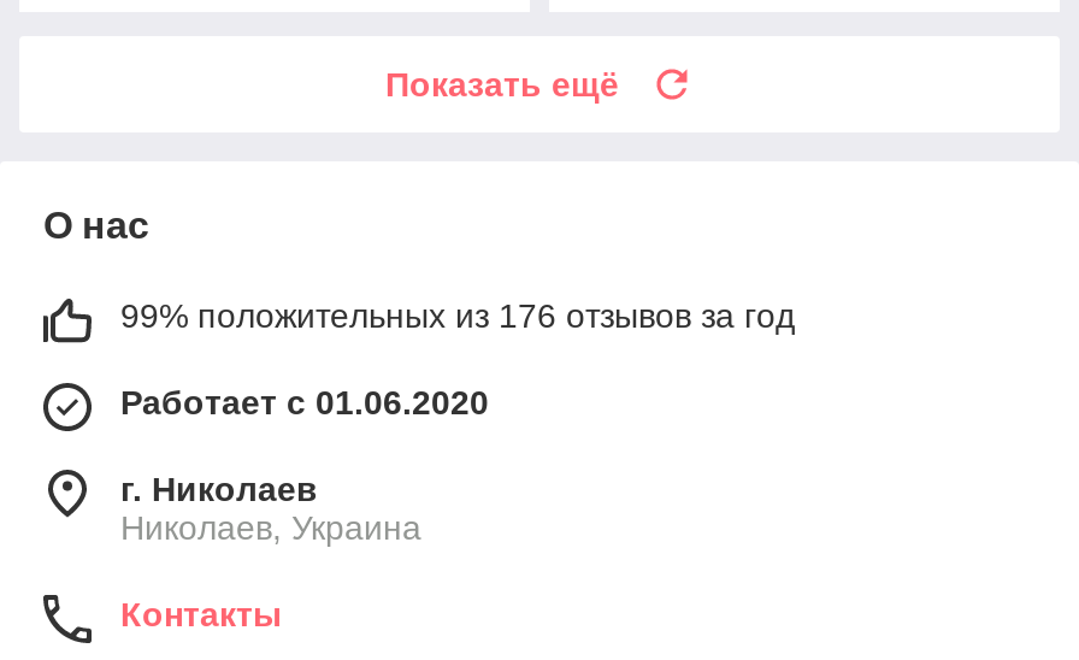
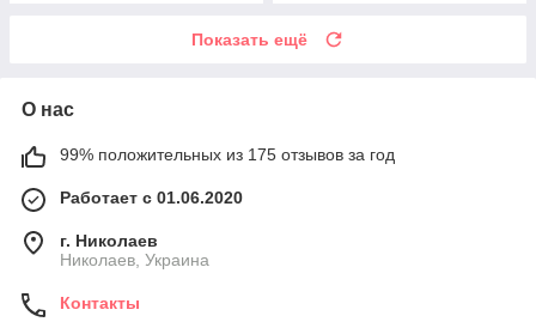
[120,296,795,335] 99% положительных из 176 отзывов за год -> [60,145,395,164] 99% положительных из 175 отзывов за год

